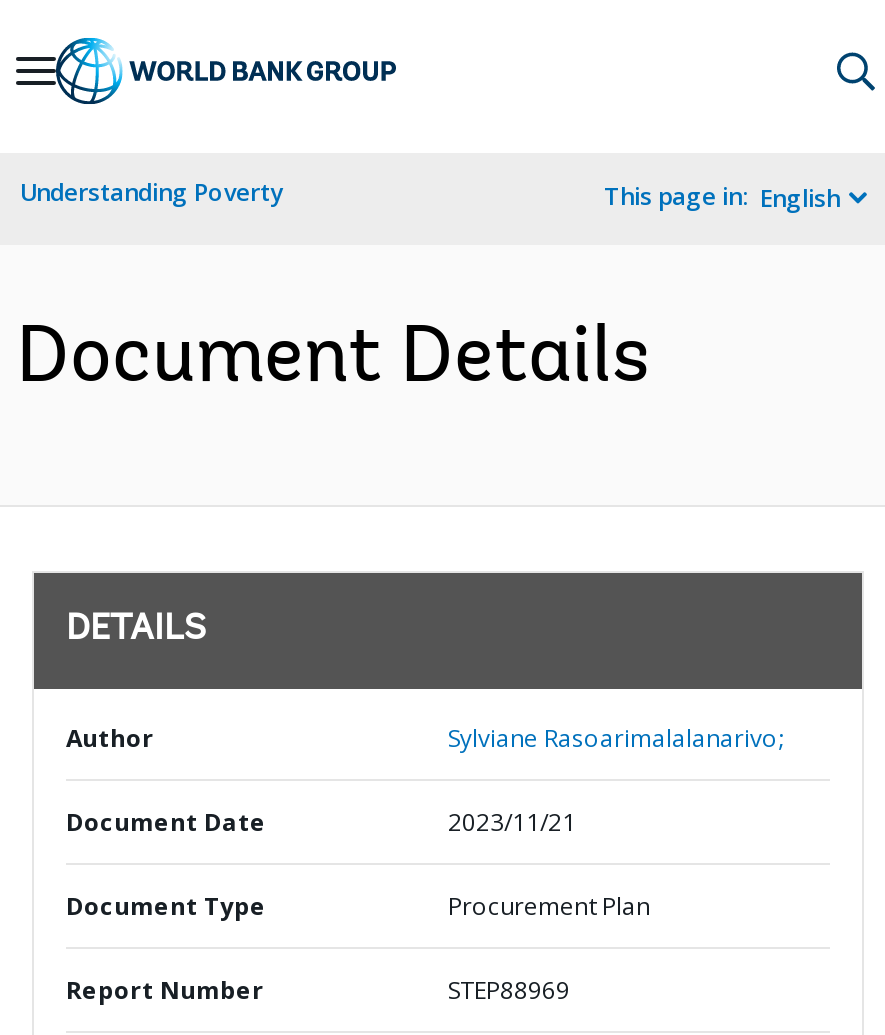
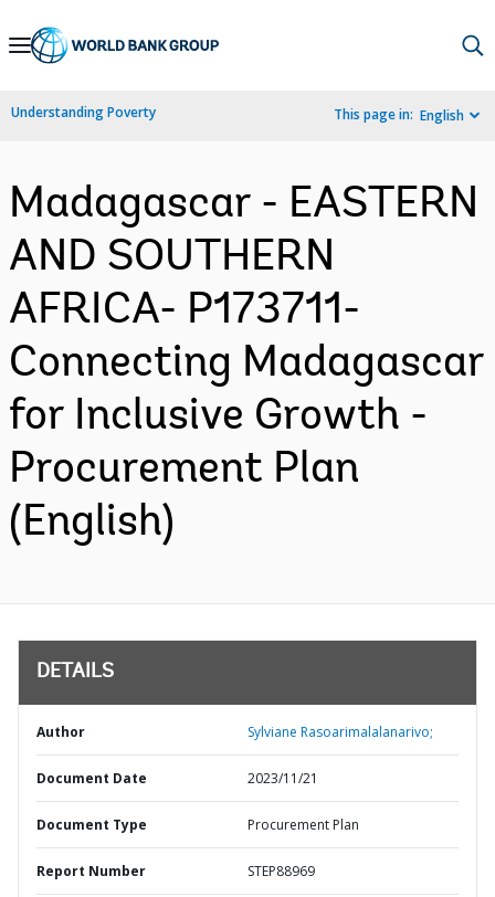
[16,321,650,401] Document Details -> [9,183,484,546] Madagascar - EASTERN | AND SOUTHERN | AFRICA- P173711- | Connecting Madagascar | for Inclusive Growth - | Procurement Plan | (English)

